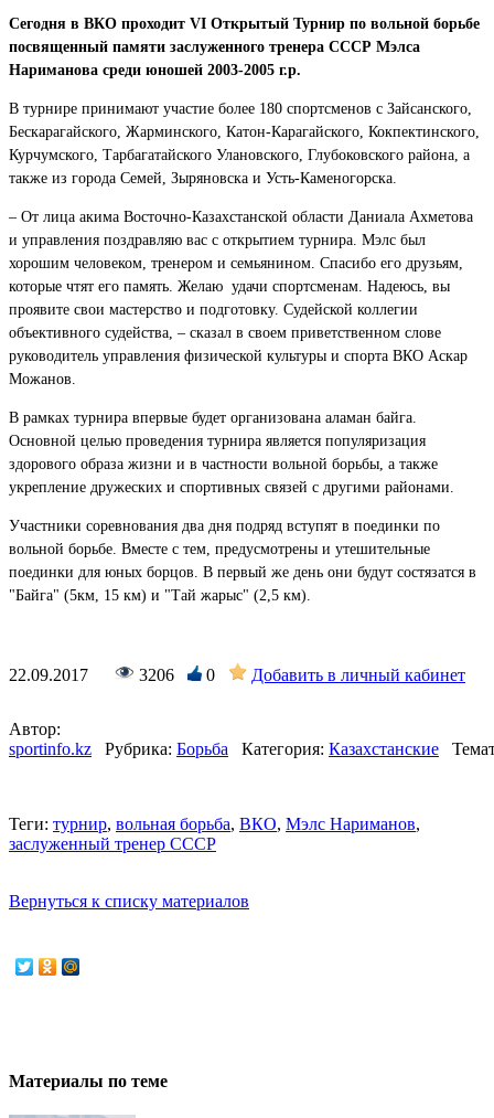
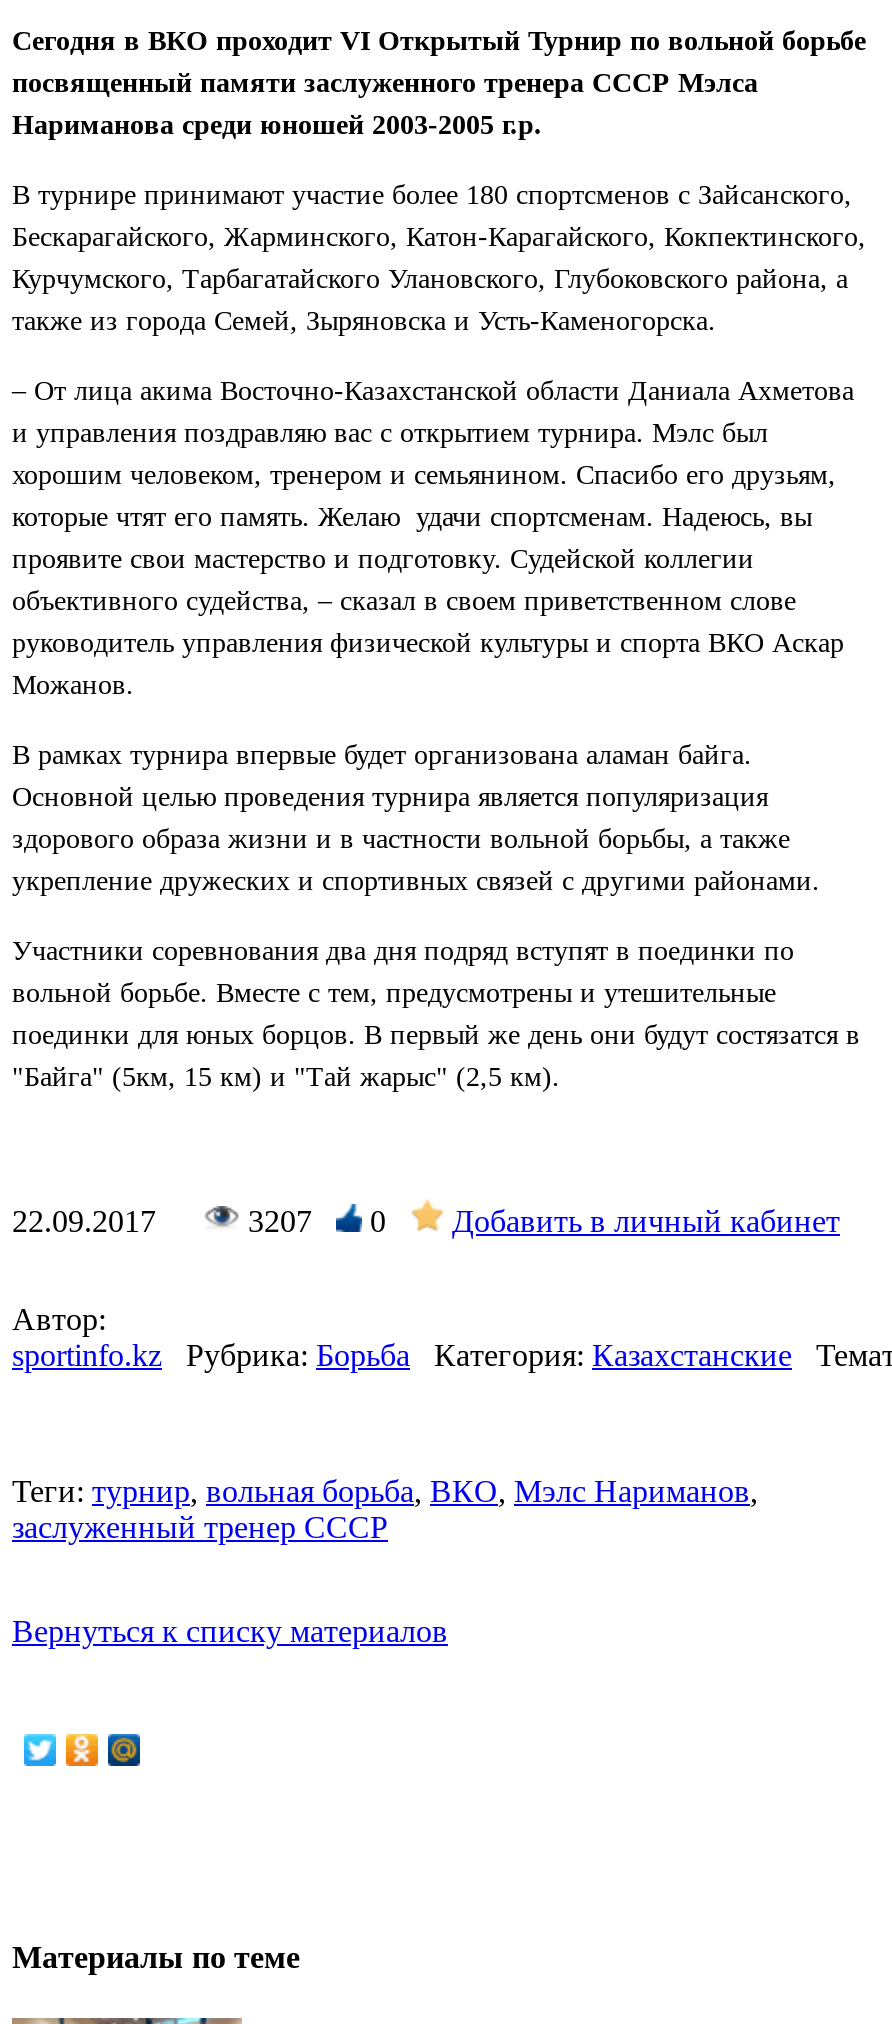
[139,665,465,684] 3206 0 Добавить в личный кабинет -> [248,1204,840,1238] 3207 0 Добавить в личный кабинет

